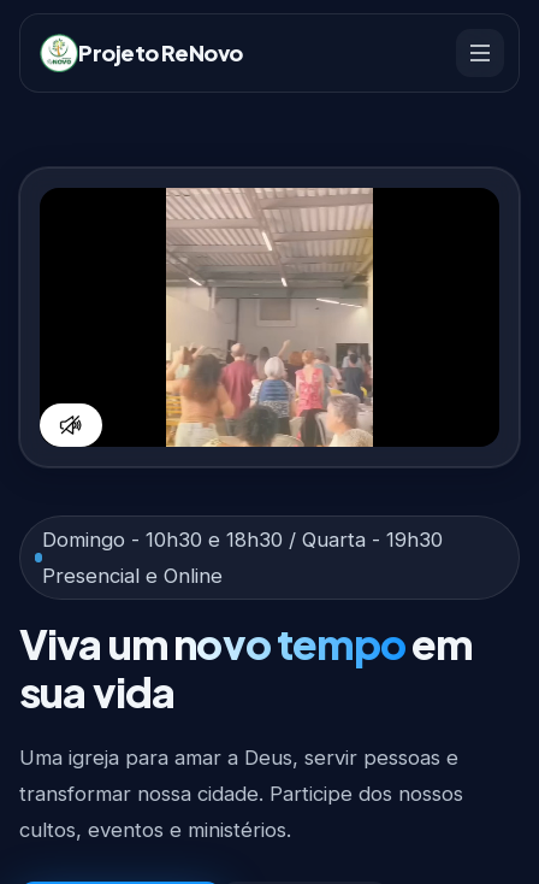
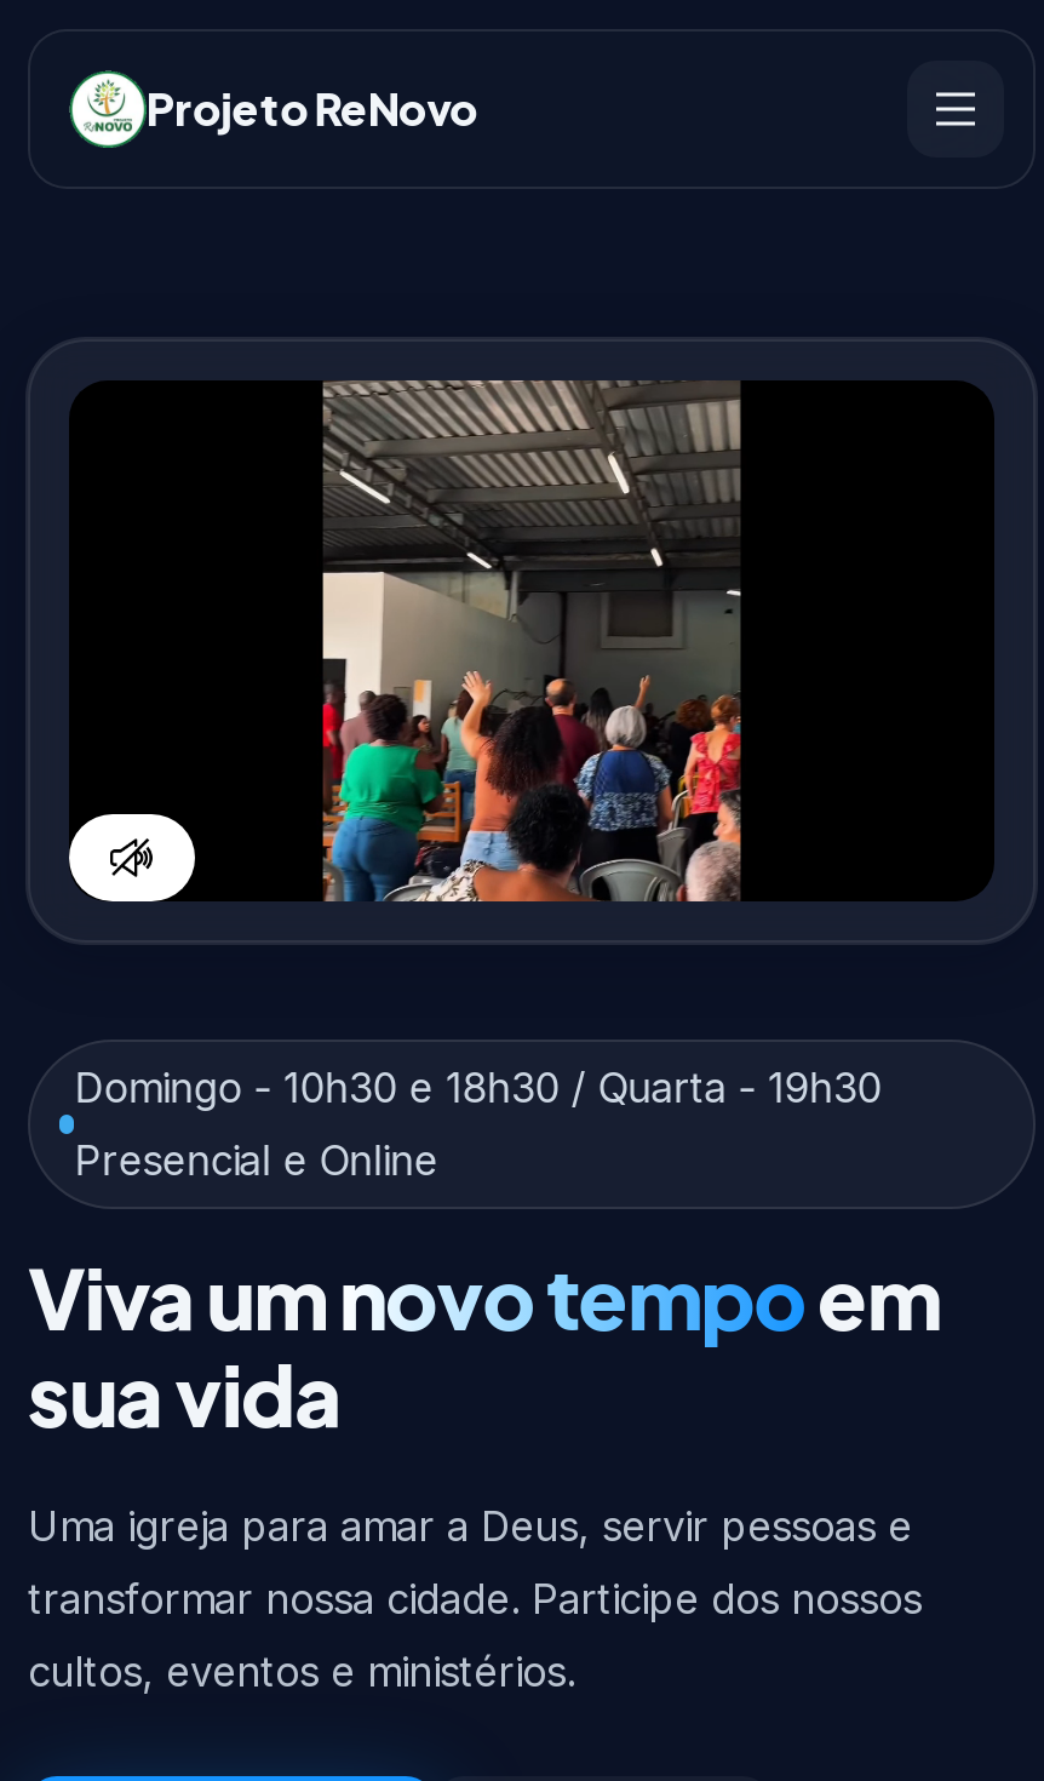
[165,187,374,448] [image] -> [321,380,742,901] [image]

